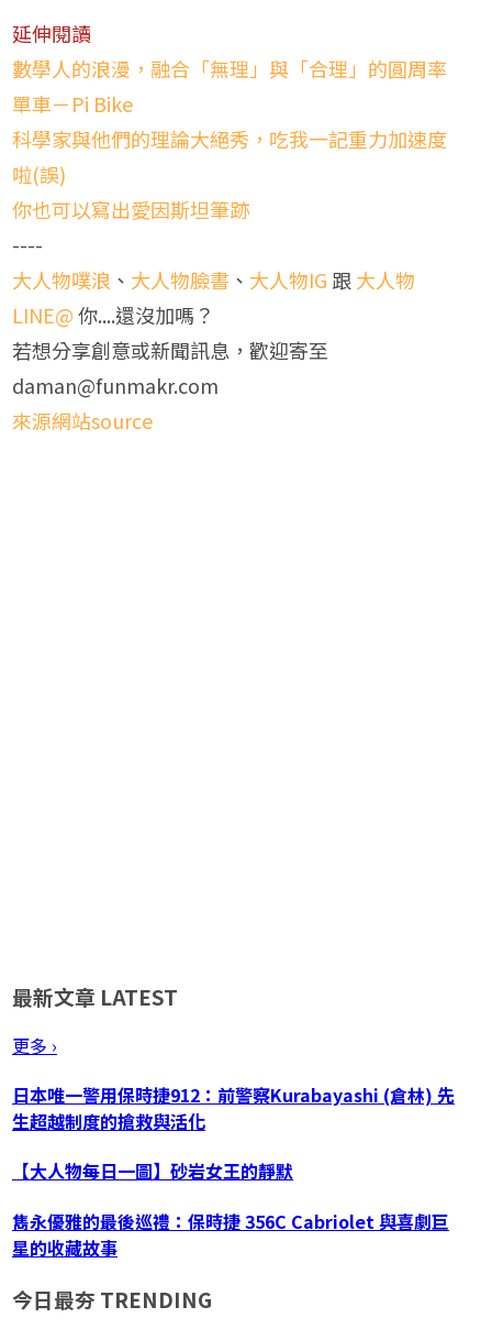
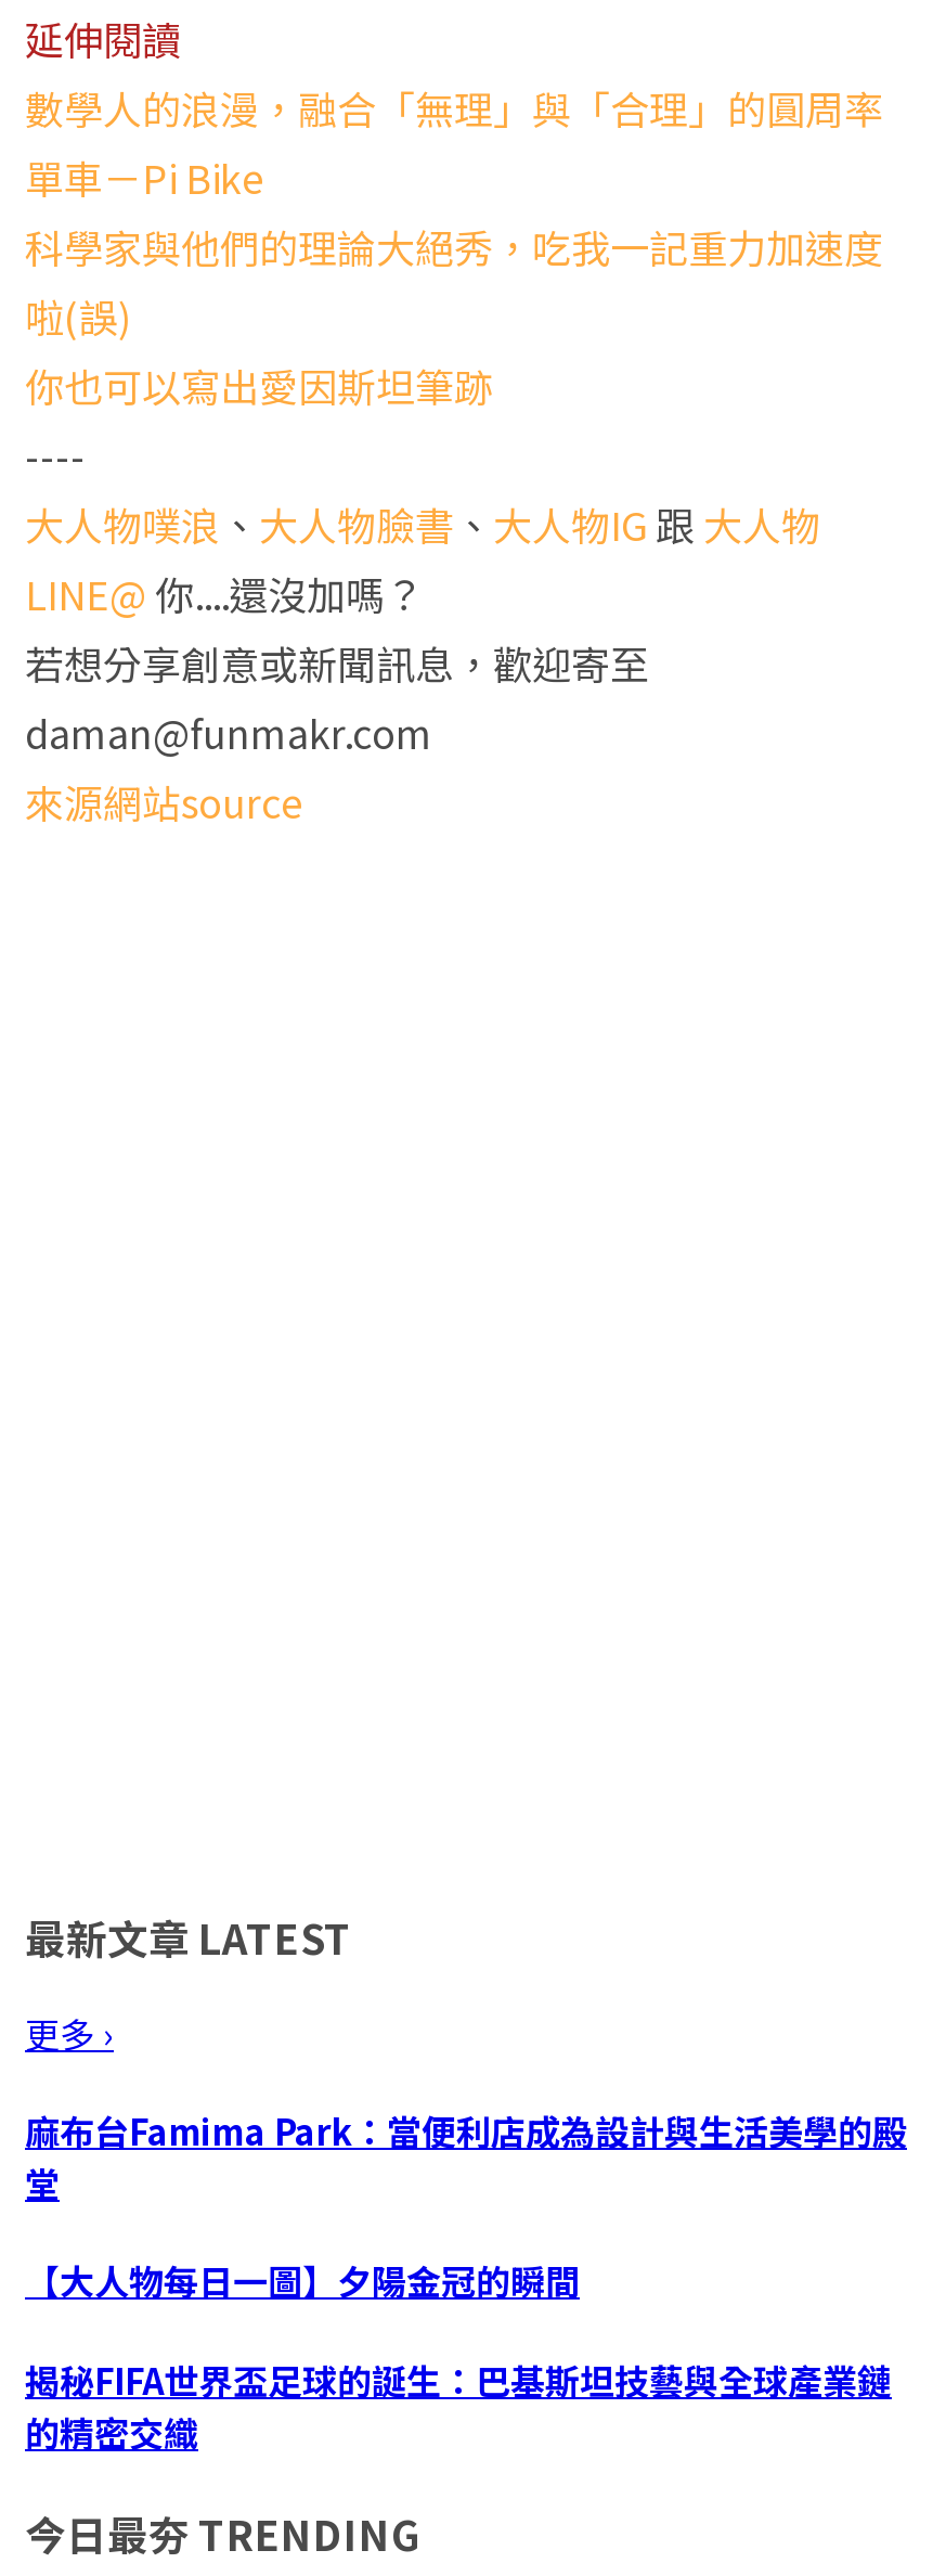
[12,1082,455,1134] 日本唯一警用保時捷912：前警察Kurabayashi (倉林) 先 | 生超越制度的搶救與活化 -> [25,2105,907,2209] 麻布台Famima Park：當便利店成為設計與生活美學的殿 | 堂
[12,1158,293,1184] 【大人物每日一圖】砂岩女王的靜默 -> [25,2255,580,2307] 【大人物每日一圖】夕陽金冠的瞬間
[12,1208,449,1260] 雋永優雅的最後巡禮：保時捷 356C Cabriolet 與喜劇巨 | 星的收藏故事 -> [25,2353,892,2457] 揭秘FIFA世界盃足球的誕生：巴基斯坦技藝與全球產業鏈 | 的精密交織

